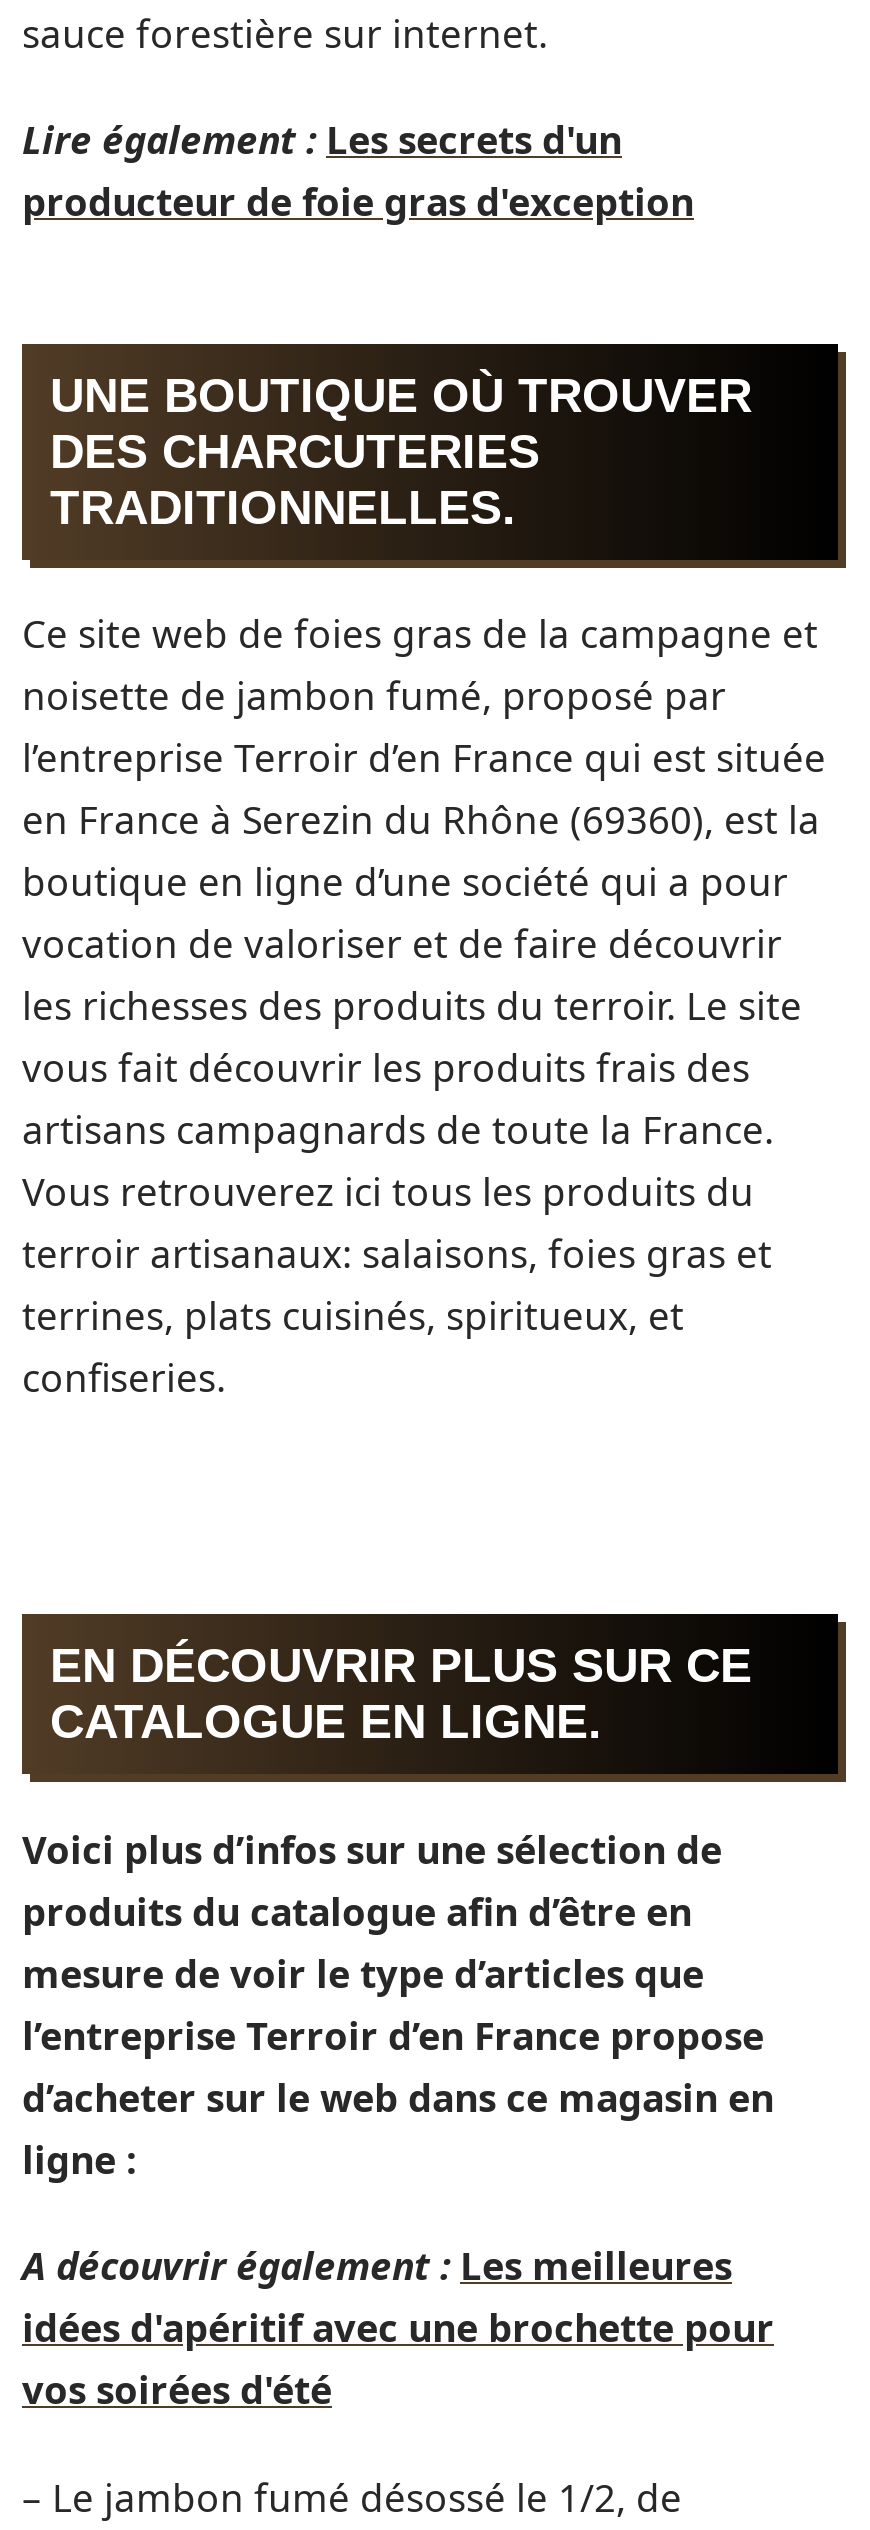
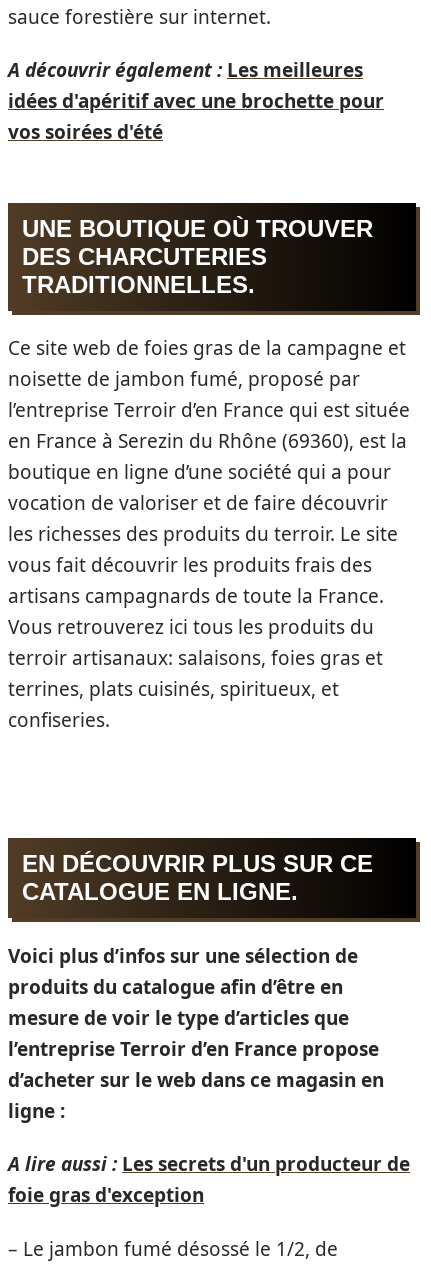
[22,114,694,228] Lire également : Les secrets d'un | producteur de foie gras d'exception -> none
moved [22,367,826,2185] -> [8,214,410,1123]: UNE BOUTIQUE OÙ TROUVER | DES CHARCUTERIES | TRADITIONNELLES. | ... | d’acheter sur le web dans ce magasin en | ligne :
none -> [8,1151,410,1208] A lire aussi : Les secrets d'un producteur de | foie gras d'exception
moved [22,2240,774,2416] -> [8,57,384,145]: A découvrir également : Les meilleures | idées d'apéritif avec une brochette pour | vos soirées d'été

